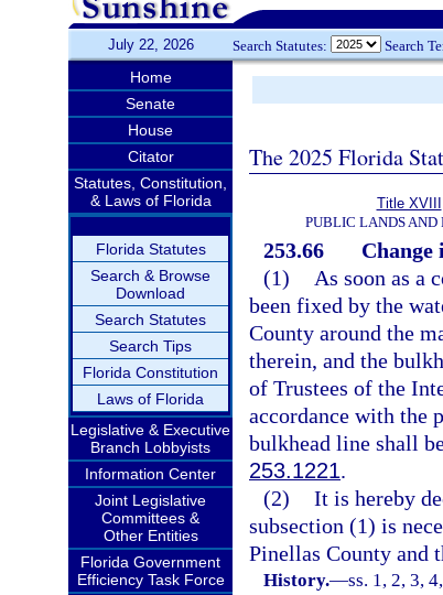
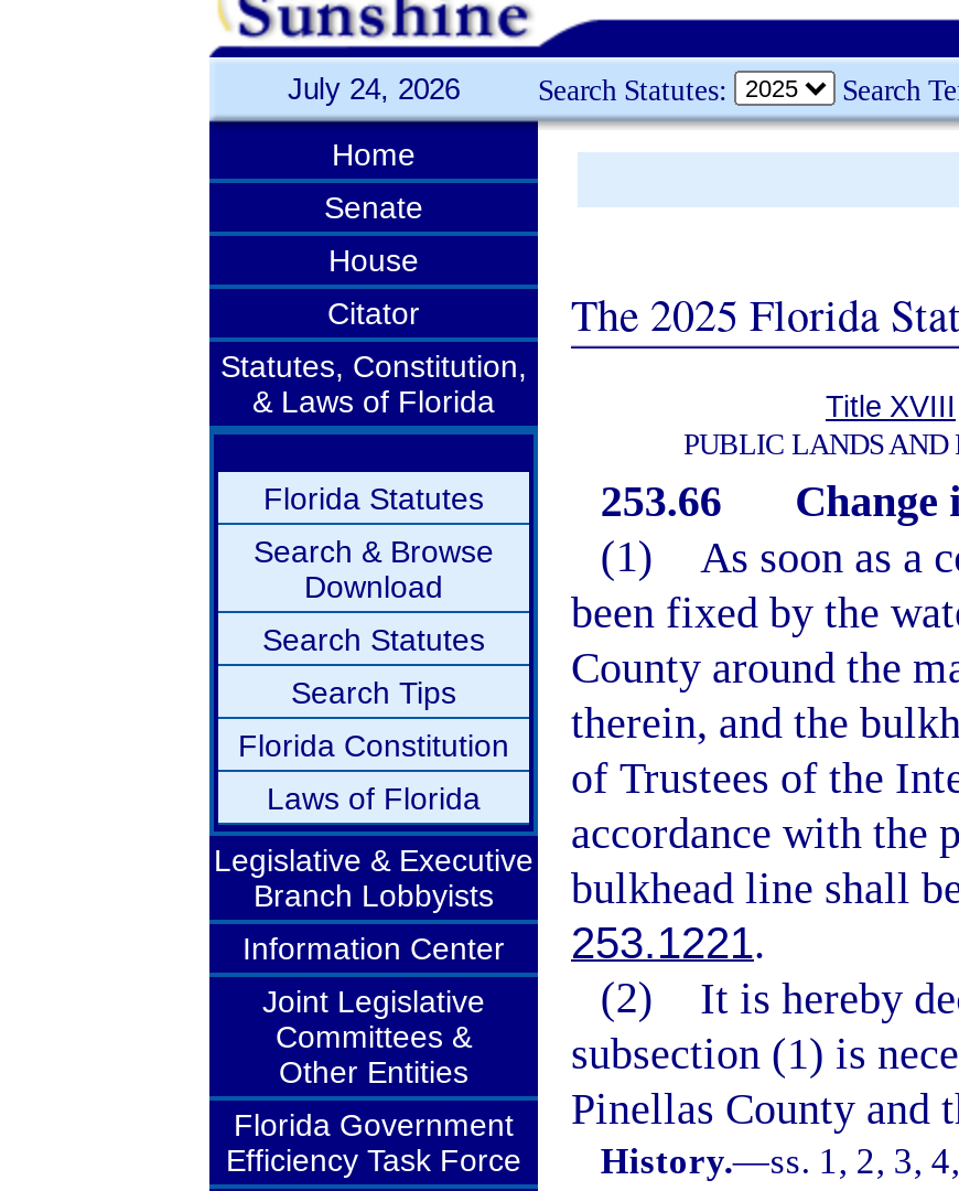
[107,36,193,53] July 22, 2026 -> [288,73,460,106] July 24, 2026

